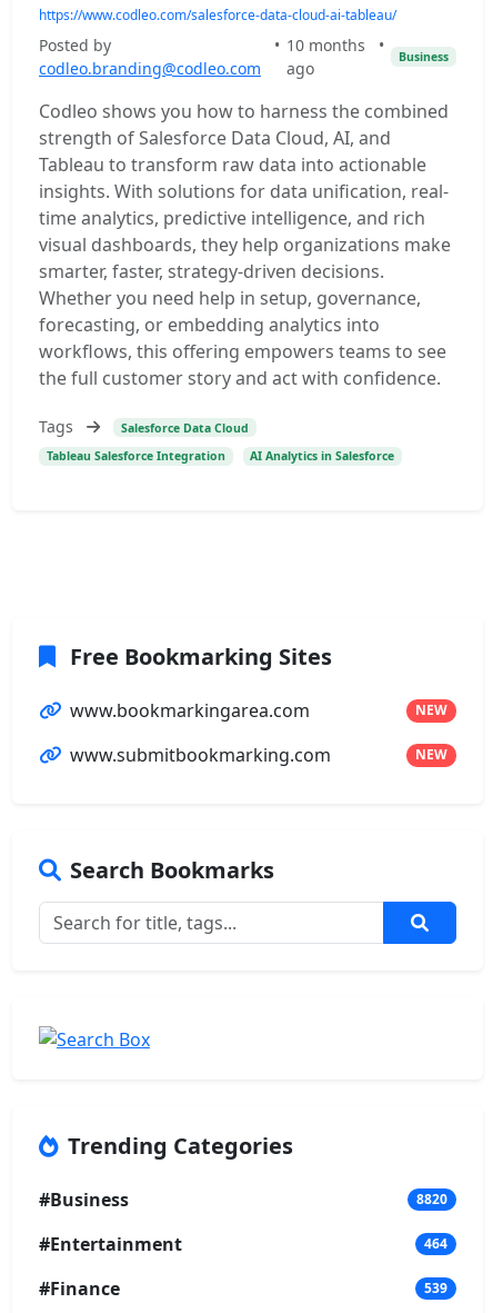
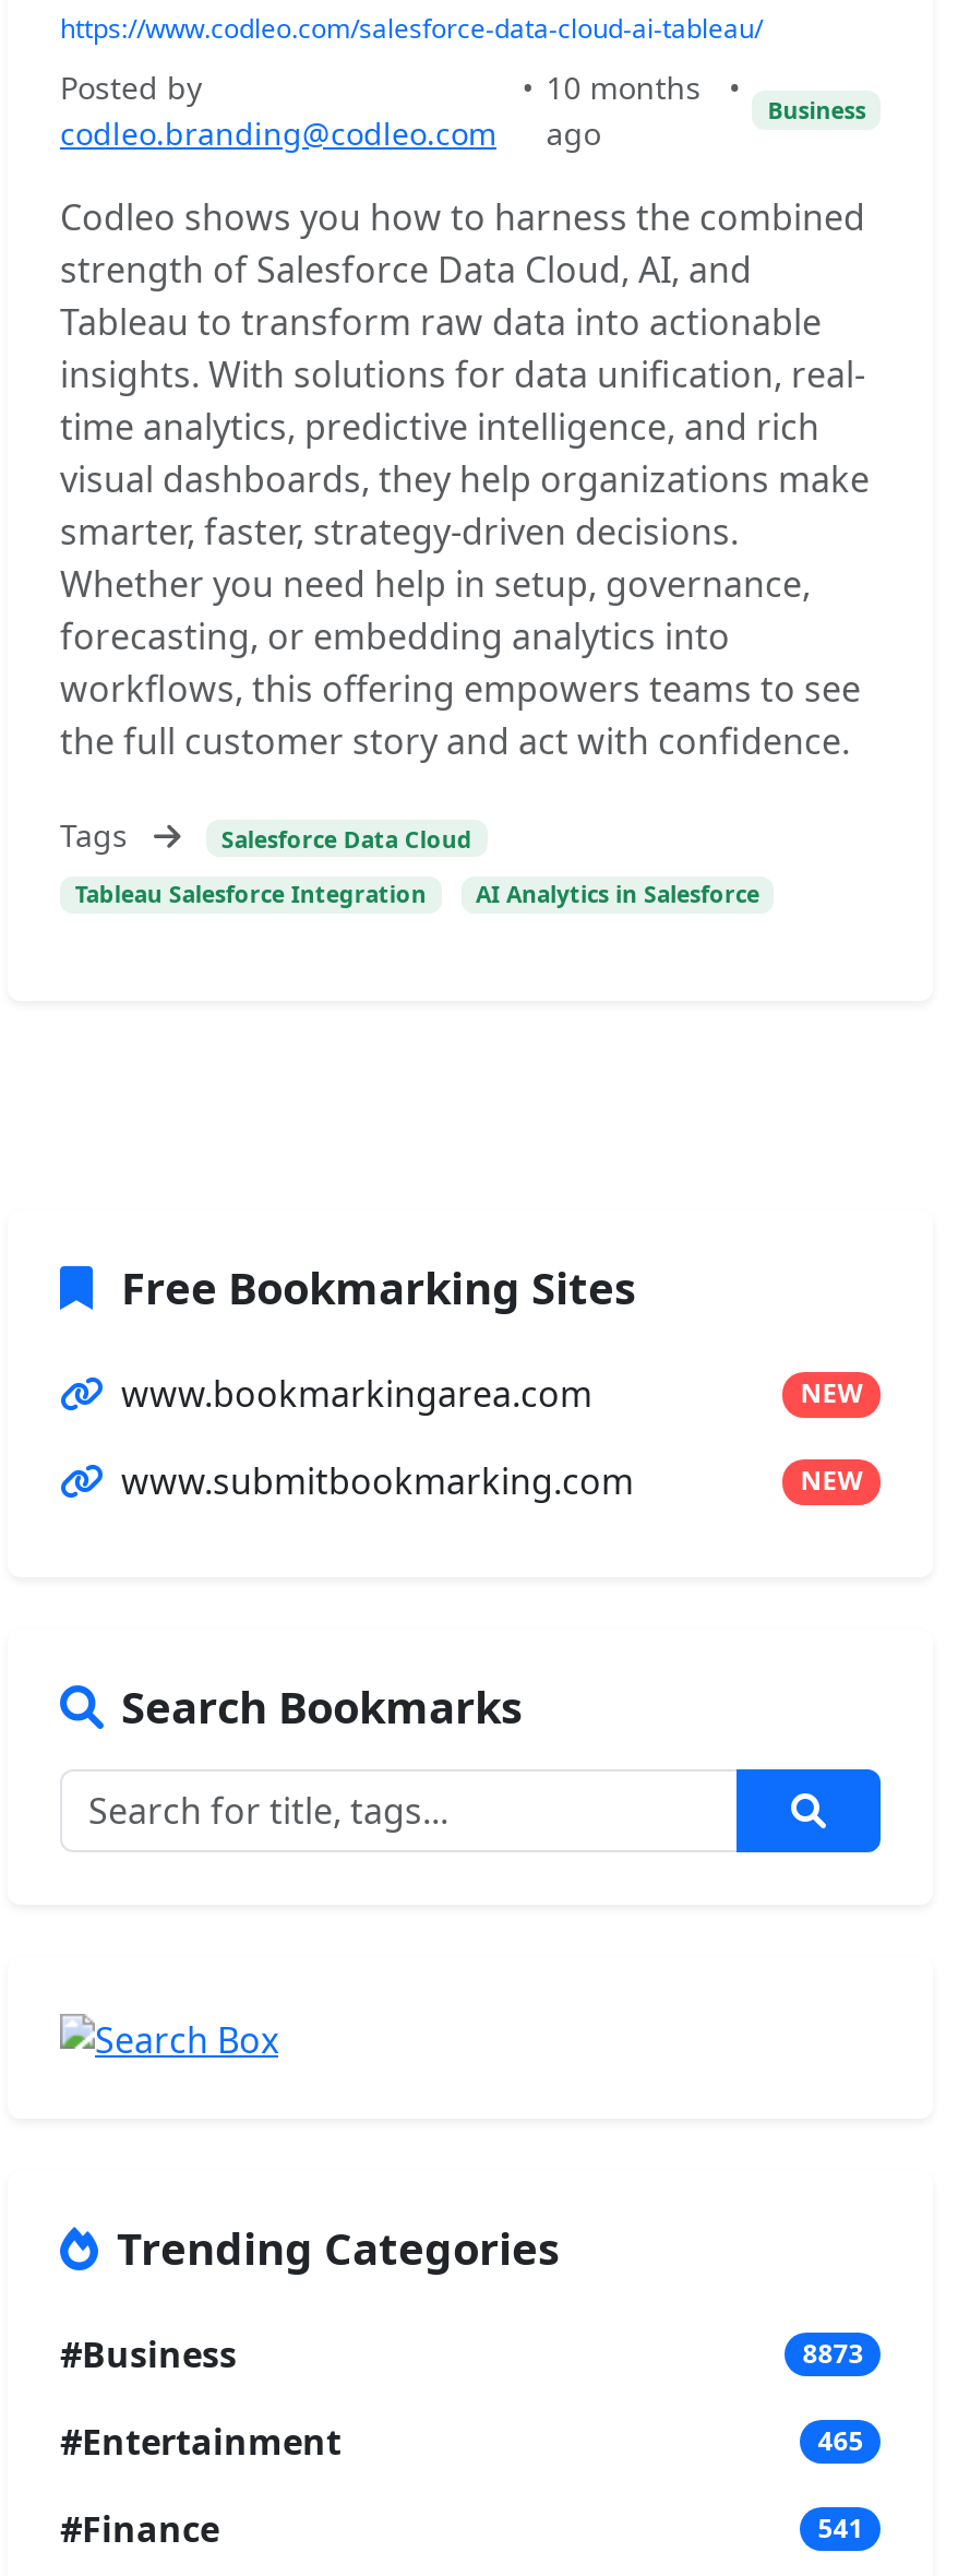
[417,1190,448,1209] 8820 -> [802,2335,864,2372] 8873
[424,1234,448,1253] 464 -> [818,2422,864,2459] 465
[424,1279,448,1298] 539 -> [818,2510,864,2547] 541

